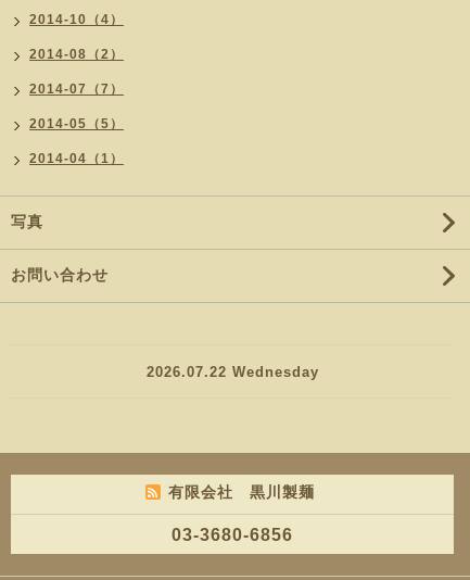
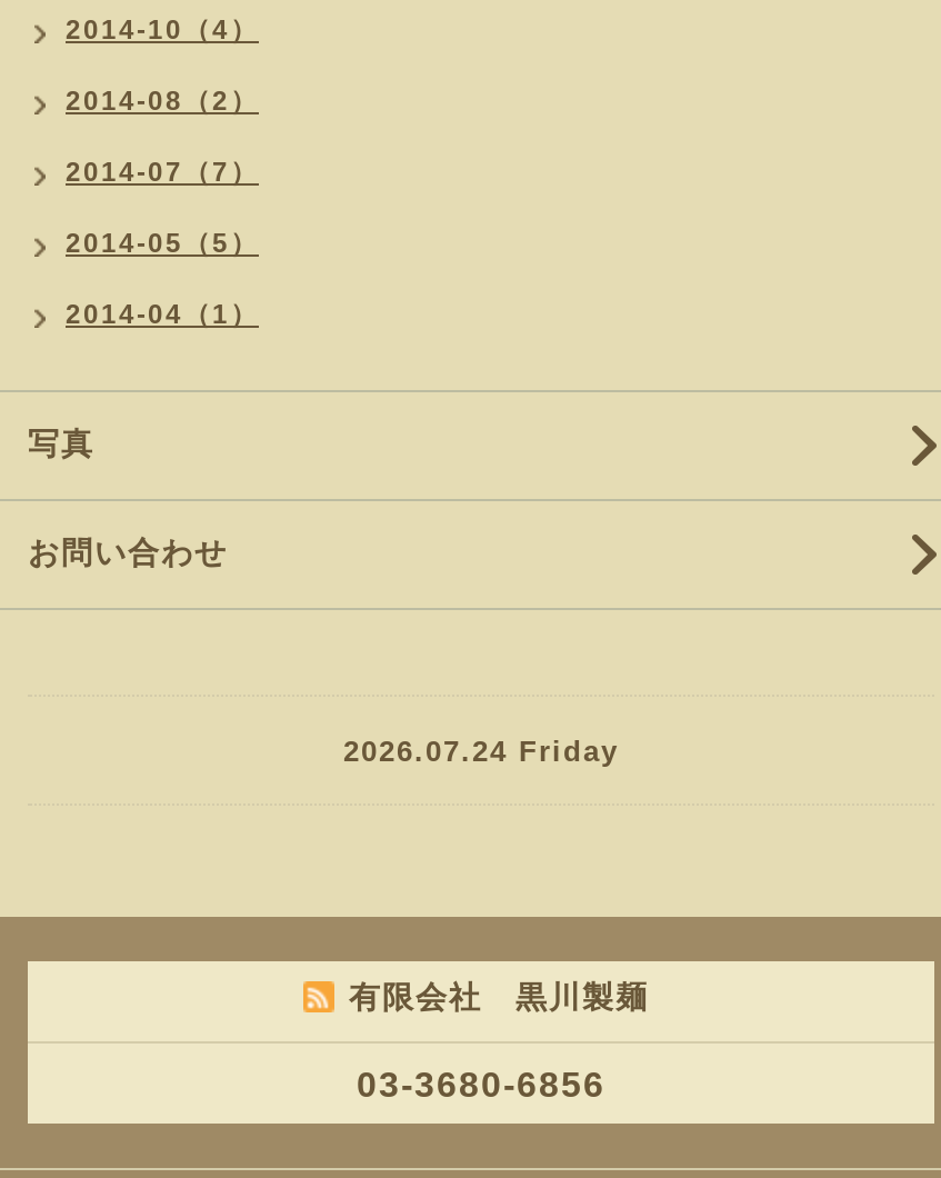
[146,363,319,380] 2026.07.22 Wednesday -> [343,733,619,767] 2026.07.24 Friday

